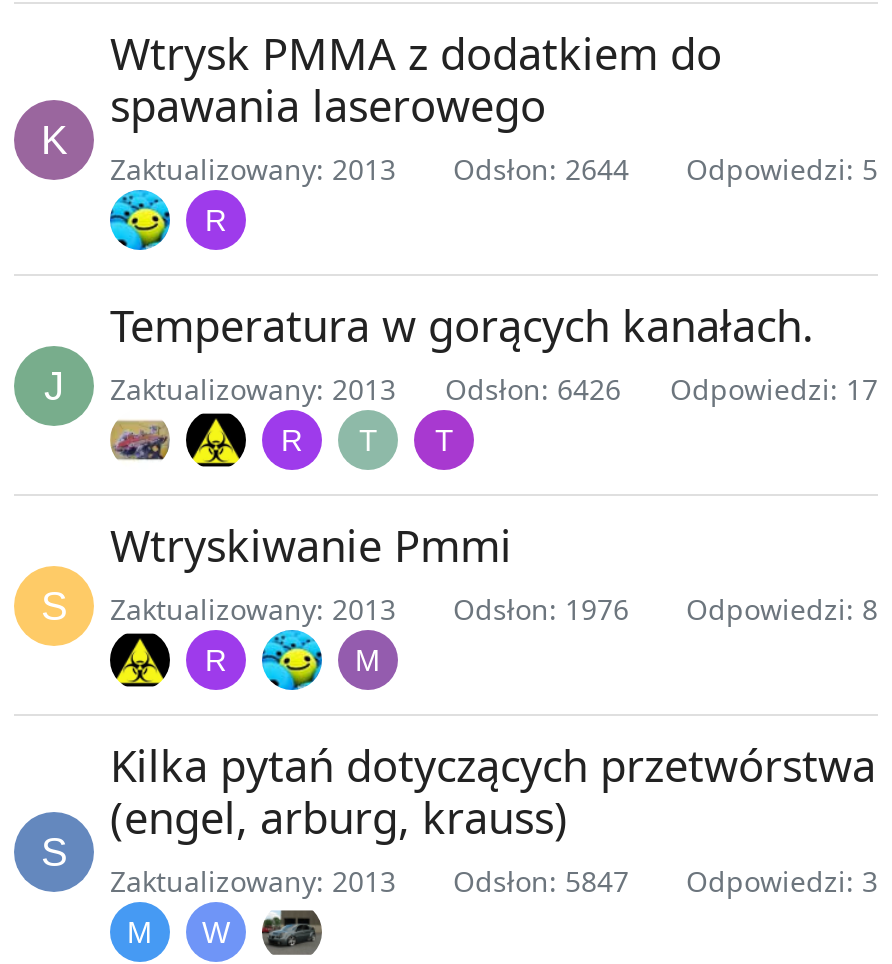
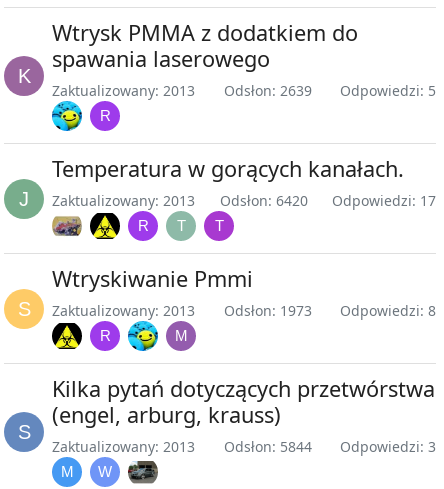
[110,150,878,188] Zaktualizowany: 2013 Odsłon: 2644 Odpowiedzi: 5 -> [52,81,436,100] Zaktualizowany: 2013 Odsłon: 2639 Odpowiedzi: 5
[110,370,878,408] Zaktualizowany: 2013 Odsłon: 6426 Odpowiedzi: 17 -> [52,191,436,210] Zaktualizowany: 2013 Odsłon: 6420 Odpowiedzi: 17
[110,590,878,628] Zaktualizowany: 2013 Odsłon: 1976 Odpowiedzi: 8 -> [52,301,436,320] Zaktualizowany: 2013 Odsłon: 1973 Odpowiedzi: 8
[110,862,878,900] Zaktualizowany: 2013 Odsłon: 5847 Odpowiedzi: 3 -> [52,437,436,456] Zaktualizowany: 2013 Odsłon: 5844 Odpowiedzi: 3

